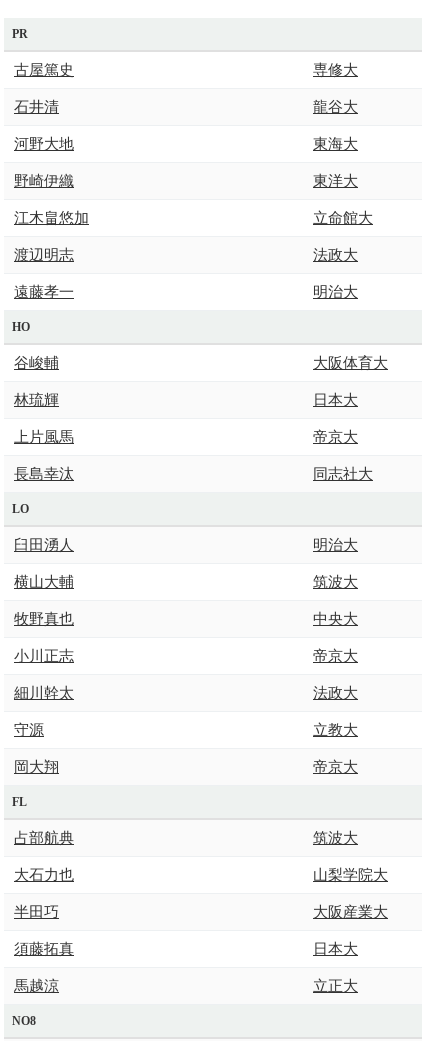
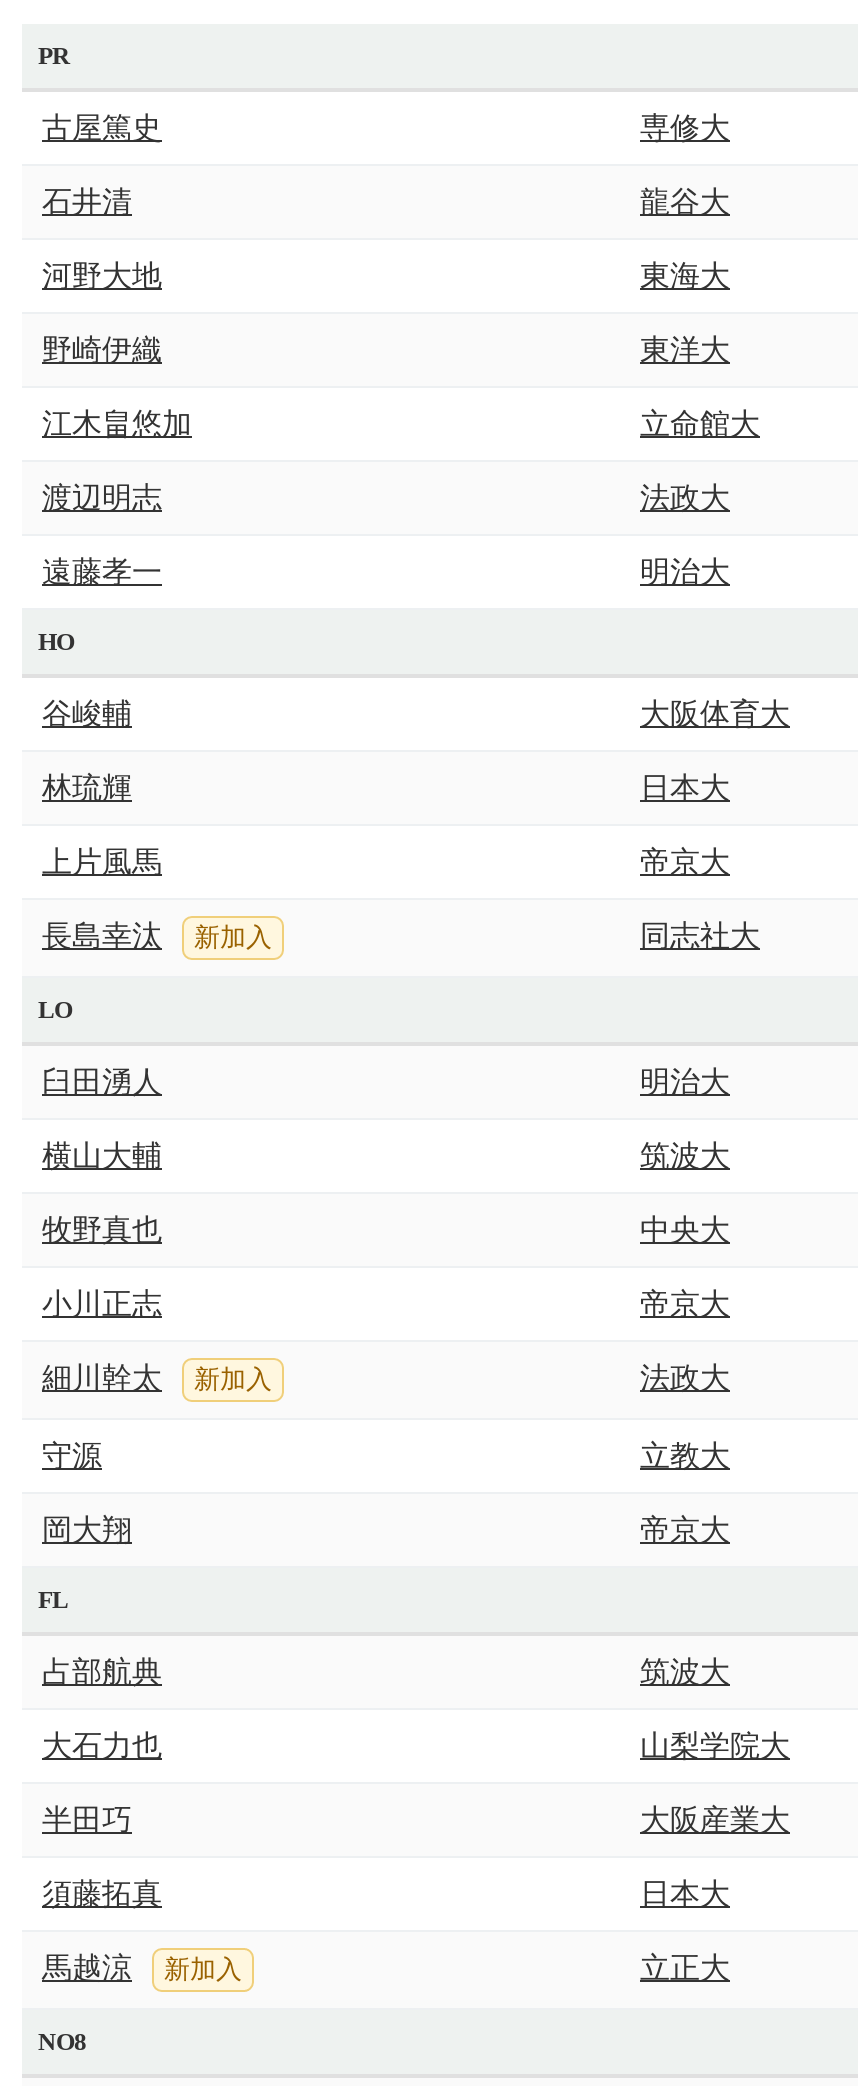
none -> [194,924,272,952] 新加入
none -> [194,1366,272,1394] 新加入
none -> [164,1956,242,1984] 新加入

